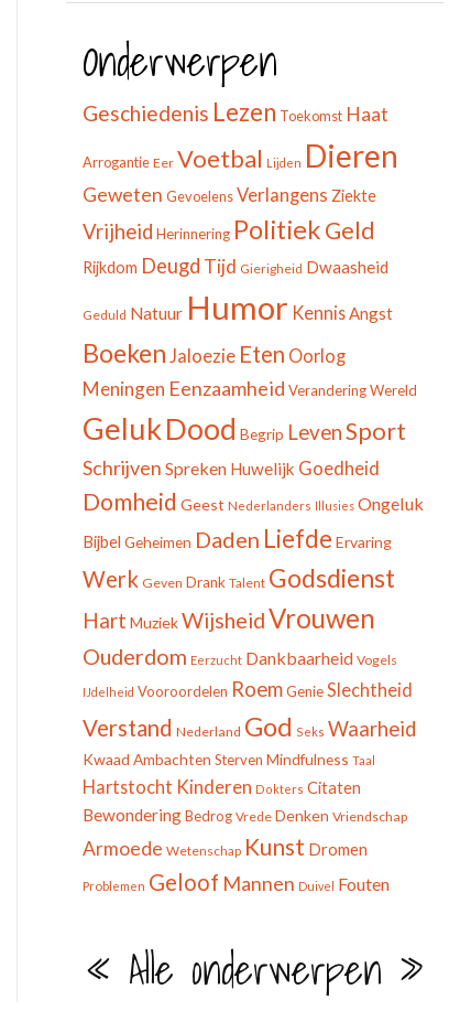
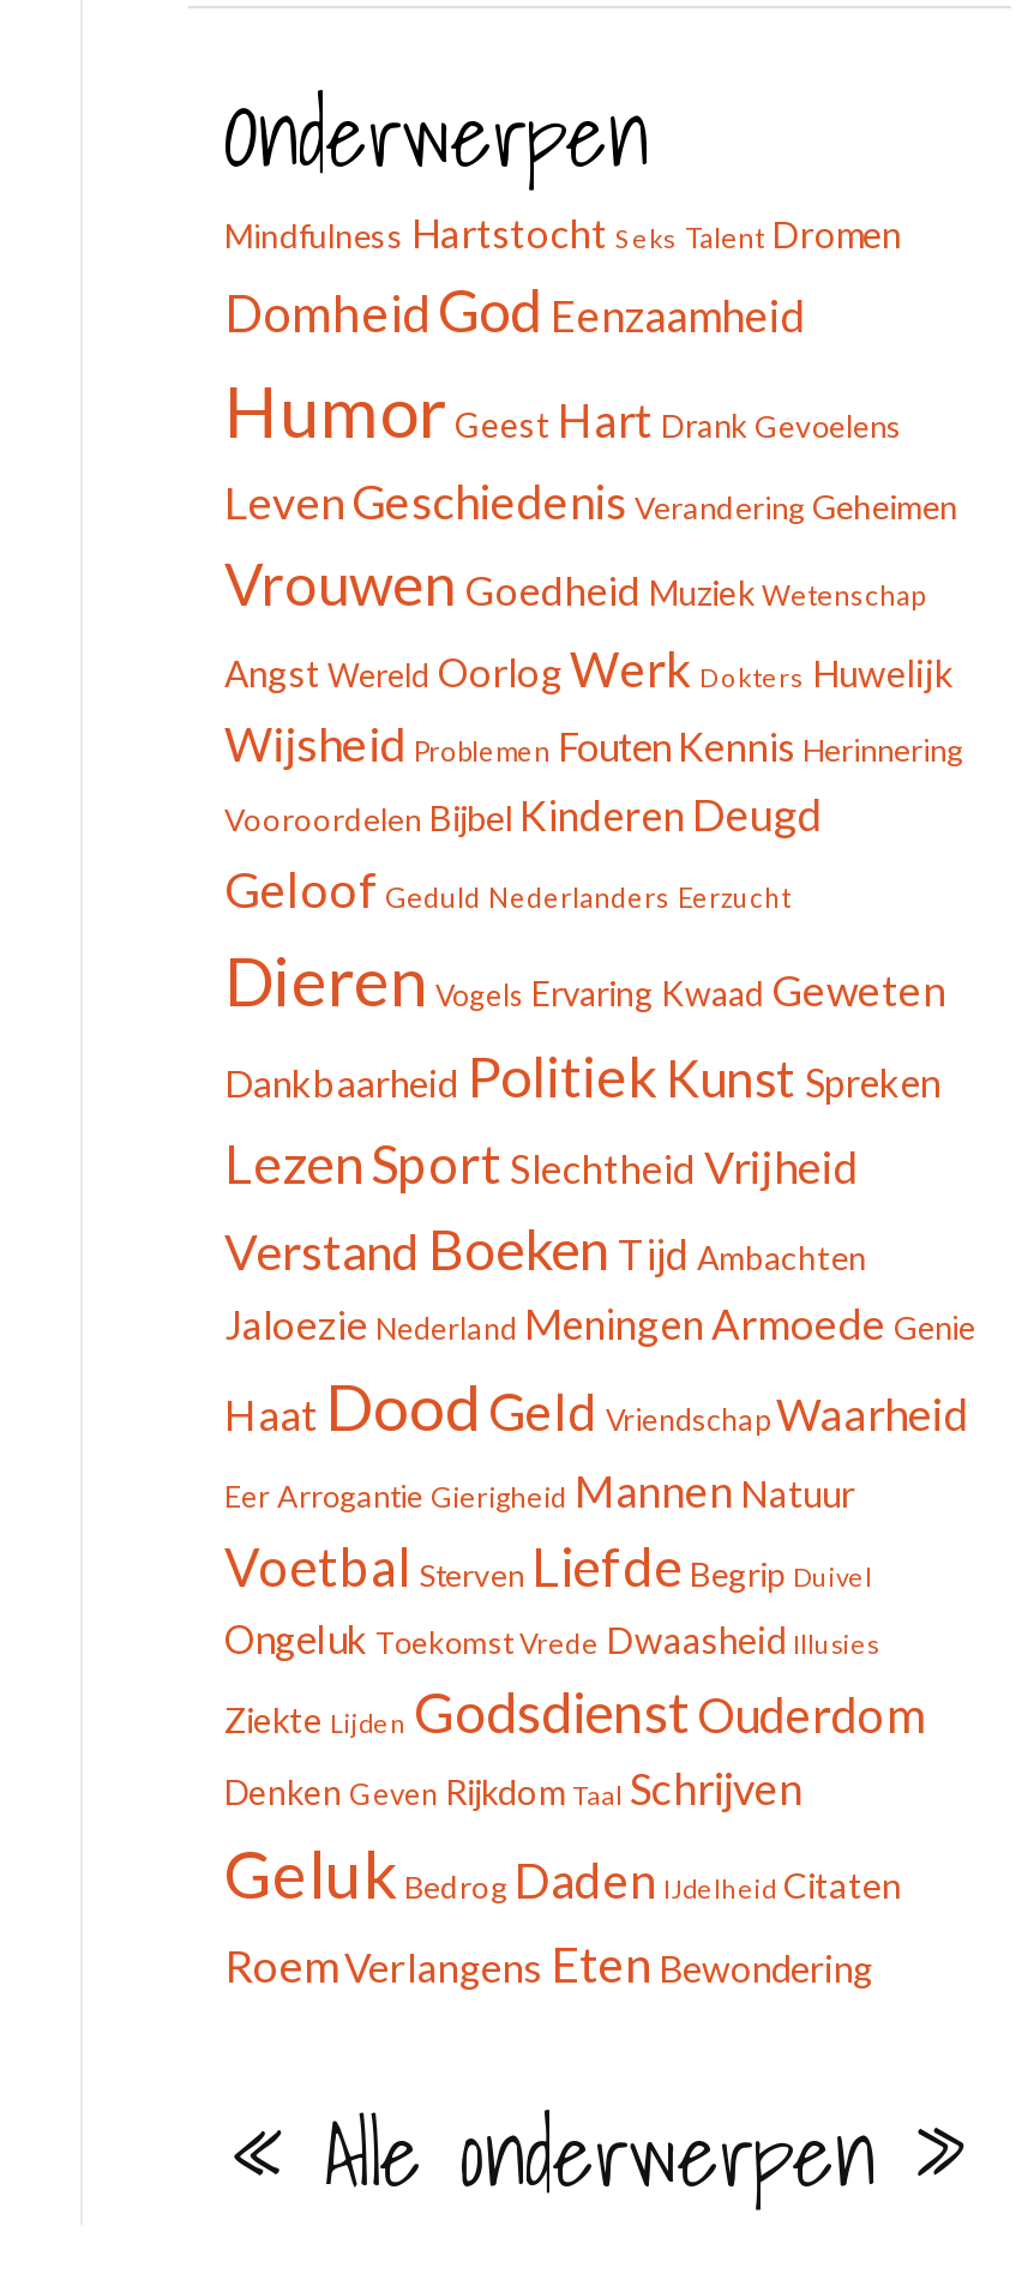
[83,96,424,895] Geschiedenis Lezen Toekomst Haat | Arrogantie Eer Voetbal Lijden Dieren | Geweten Gevoelens Verlangens Ziekte | Vrijheid Herinnering Politiek Geld | Rijkdom Deugd Tijd Gierigheid Dwaasheid | Geduld Natuur Humor Kennis Angst | Boeken Jaloezie Eten Oorlog | Meningen Eenzaamheid Verandering Wereld | Geluk Dood Begrip Leven Sport | Schrijven Spreken Huwelijk Goedheid | Domheid Geest Nederlanders Illusies Ongeluk | Bijbel Geheimen Daden Liefde Ervaring | Werk Geven Drank Talent Godsdienst | Hart Muziek Wijsheid Vrouwen | Ouderdom Eerzucht Dankbaarheid Vogels | IJdelheid Vooroordelen Roem Genie Slechtheid | Verstand Nederland God Seks Waarheid | Kwaad Ambachten Sterven Mindfulness Taal | Hartstocht Kinderen Dokters Citaten | Bewondering Bedrog Vrede Denken Vriendschap | Armoede Wetenschap Kunst Dromen | Problemen Geloof Mannen Duivel Fouten -> [224,209,975,1991] Mindfulness Hartstocht Seks Talent Dromen | Domheid God Eenzaamheid | Humor Geest Hart Drank Gevoelens | Leven Geschiedenis Verandering Geheimen | Vrouwen Goedheid Muziek Wetenschap | Angst Wereld Oorlog Werk Dokters Huwelijk | Wijsheid Problemen Fouten Kennis Herinnering | Vooroordelen Bijbel Kinderen Deugd | Geloof Geduld Nederlanders Eerzucht | Dieren Vogels Ervaring Kwaad Geweten | Dankbaarheid Politiek Kunst Spreken | Lezen Sport Slechtheid Vrijheid | Verstand Boeken Tijd Ambachten | Jaloezie Nederland Meningen Armoede Genie | Haat Dood Geld Vriendschap Waarheid | Eer Arrogantie Gierigheid Mannen Natuur | Voetbal Sterven Liefde Begrip Duivel | Ongeluk Toekomst Vrede Dwaasheid Illusies | Ziekte Lijden Godsdienst Ouderdom | Denken Geven Rijkdom Taal Schrijven | Geluk Bedrog Daden IJdelheid Citaten | Roem Verlangens Eten Bewondering

